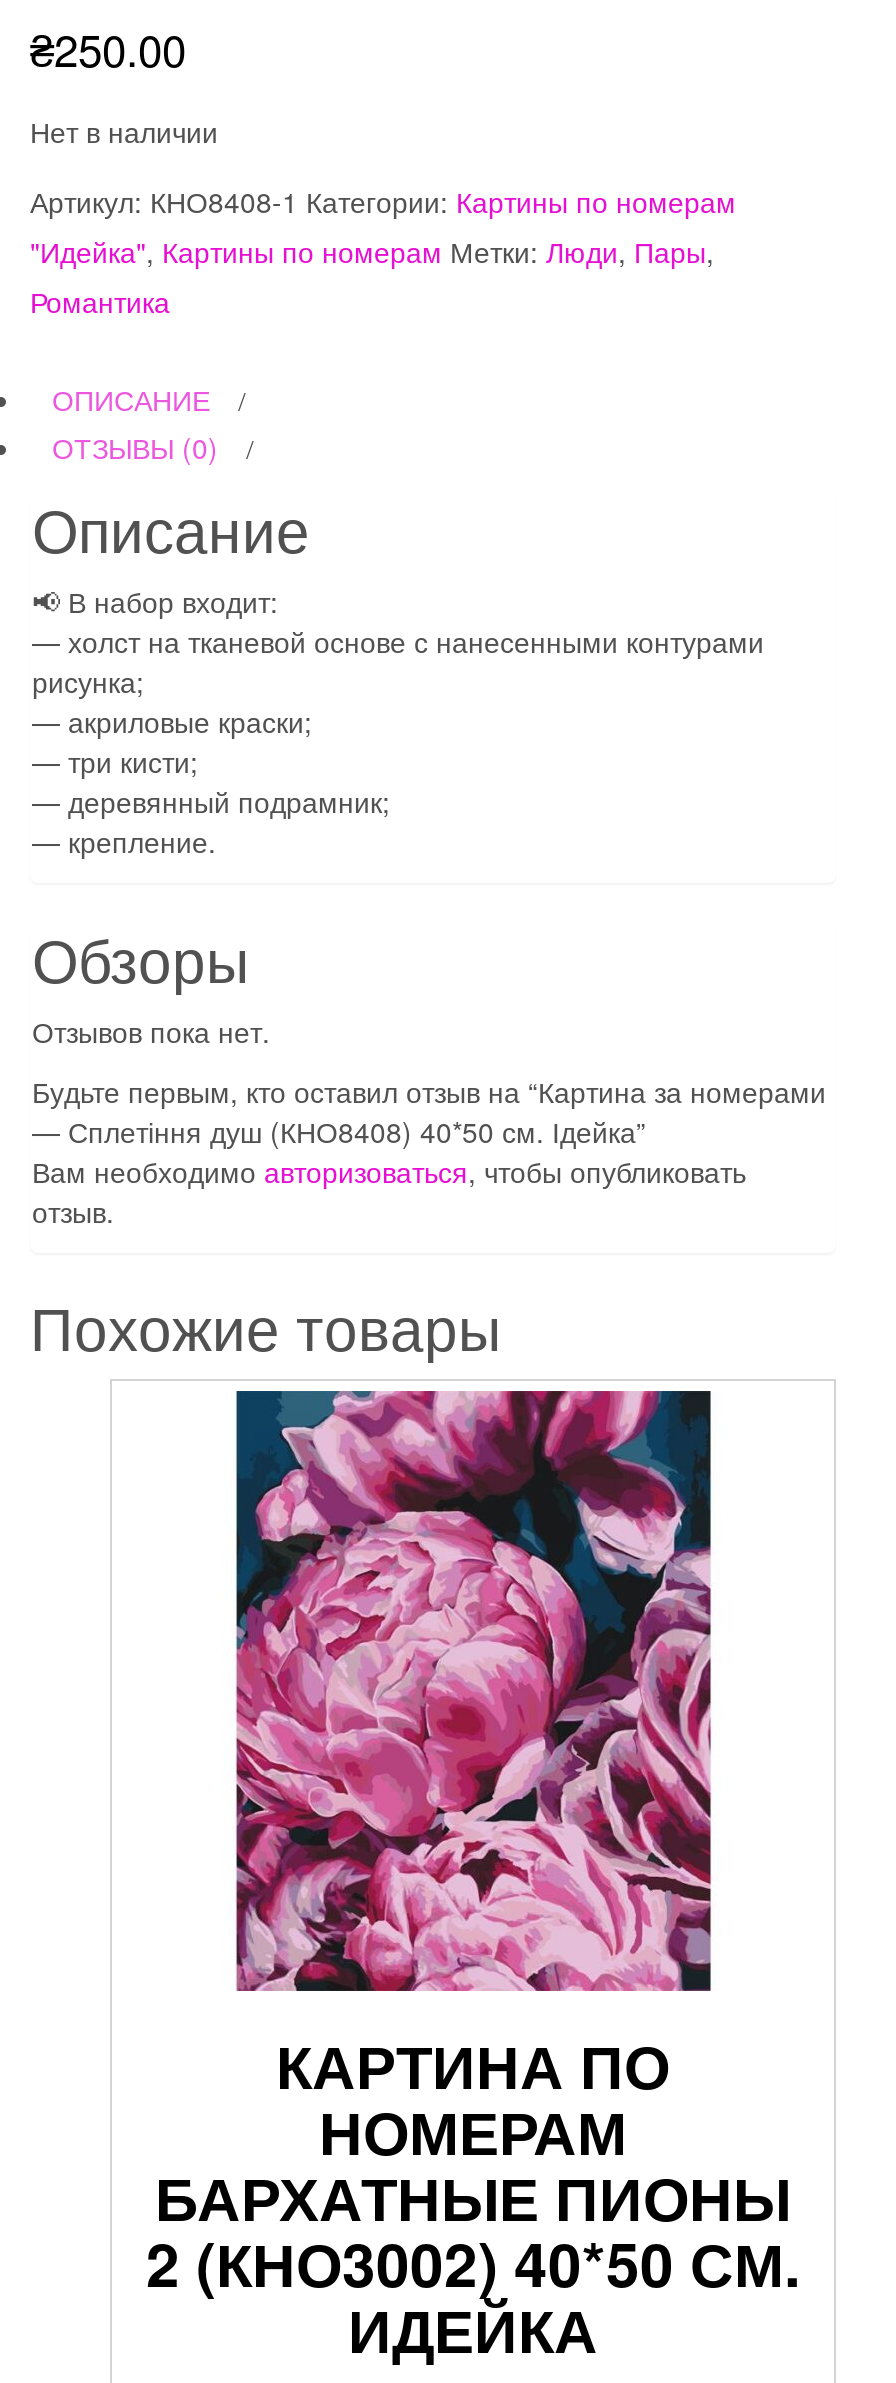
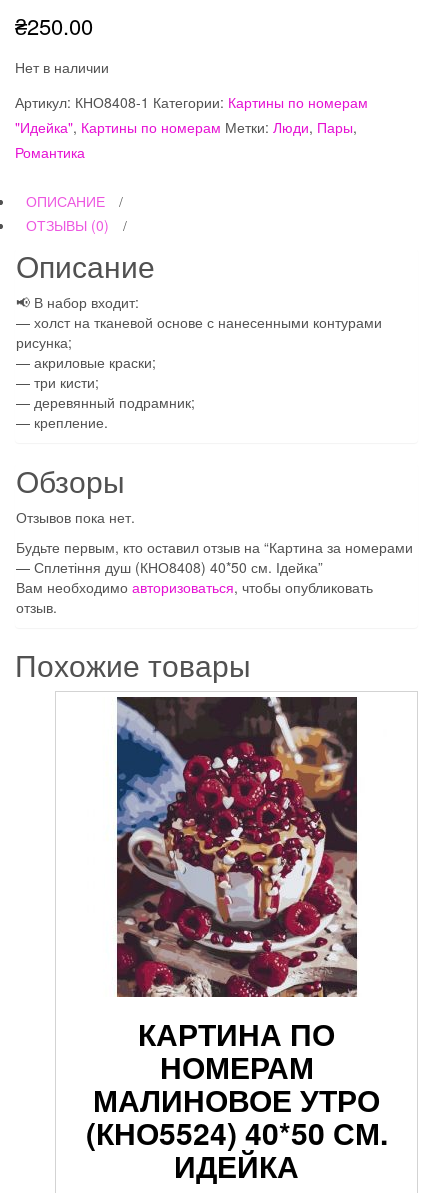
[234,1389,714,1993] [image] -> [116,696,358,998] [image]
[146,2154,800,2306] БАРХАТНЫЕ ПИОНЫ | 2 (КНО3002) 40*50 СМ. -> [85,1078,387,1154] МАЛИНОВОЕ УТРО | (КНО5524) 40*50 СМ.

